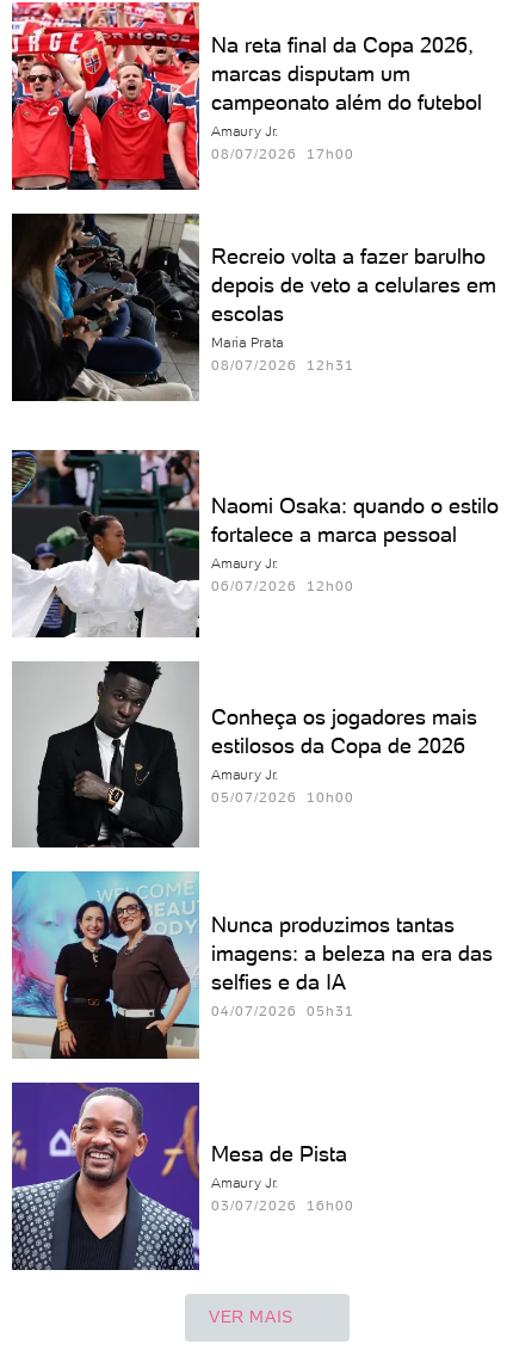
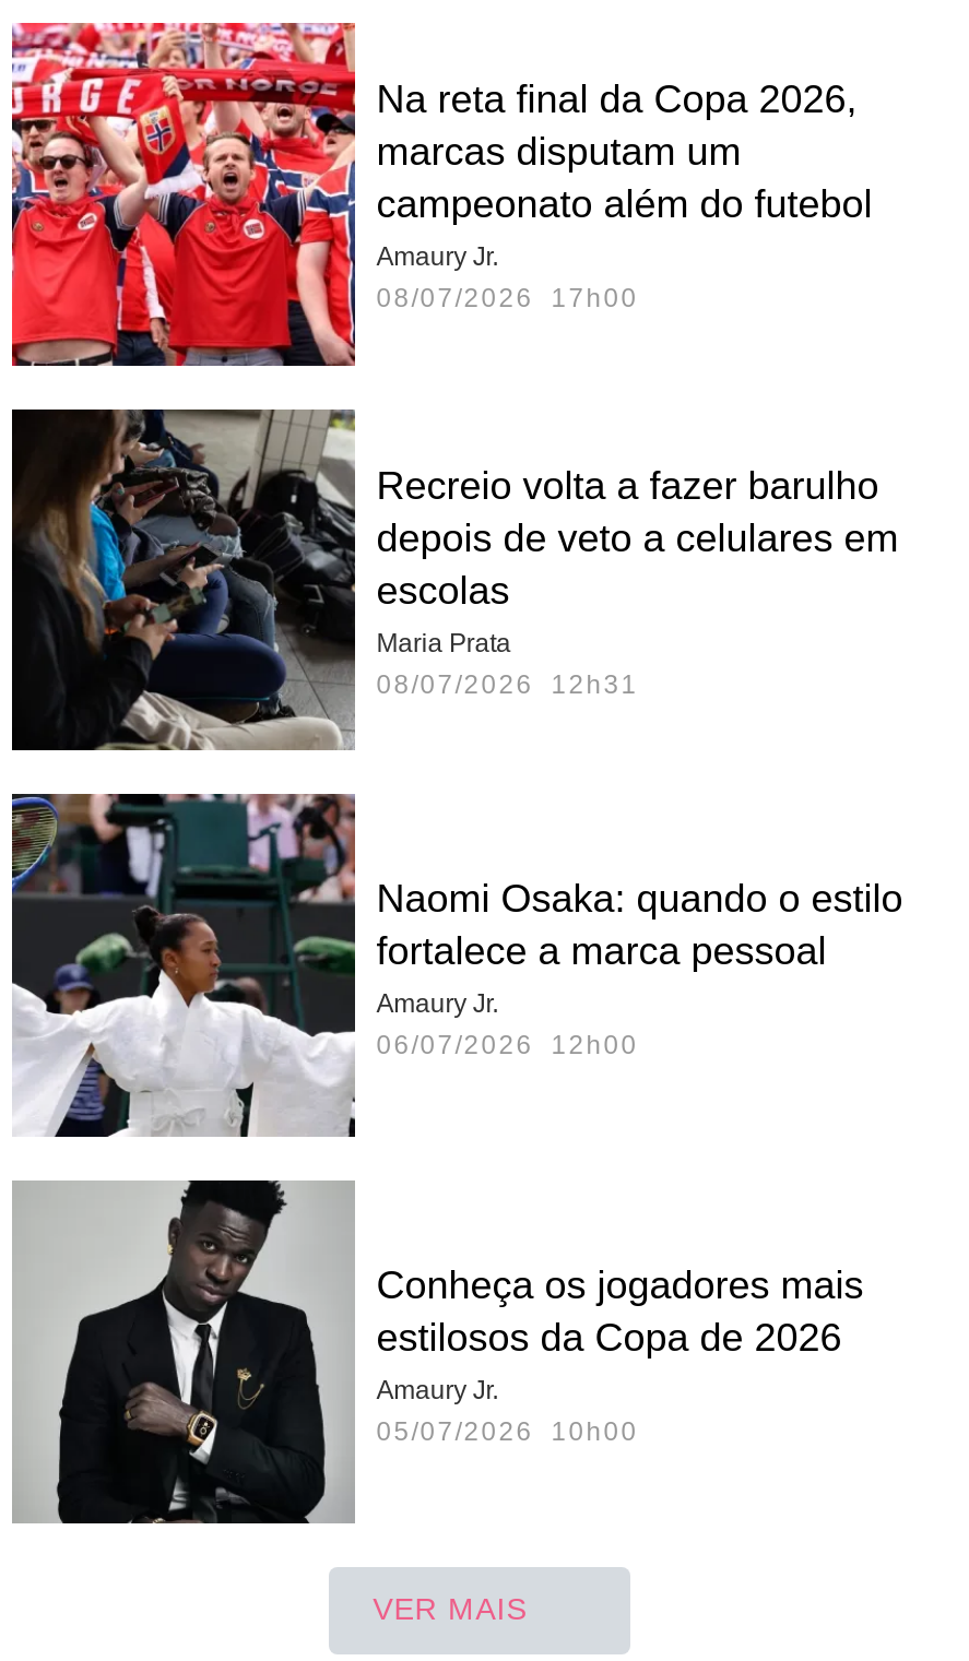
[11,870,492,1060] [image] | Nunca produzimos tantas | imagens: a beleza na era das | selfies e da IA | 04/07/2026 05h31 -> none
[12,1081,354,1271] [image] | Mesa de Pista | Amaury Jr. | 03/07/2026 16h00 -> none

